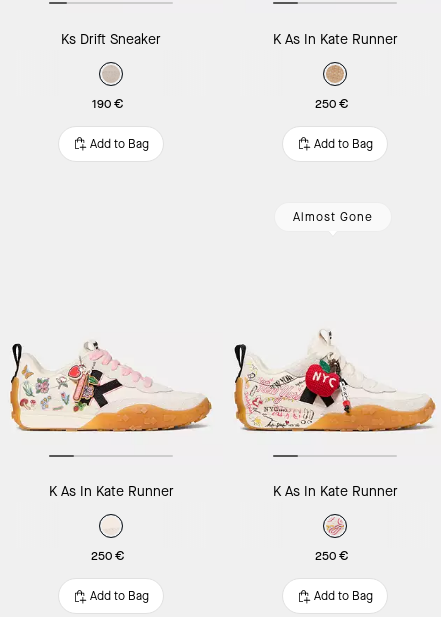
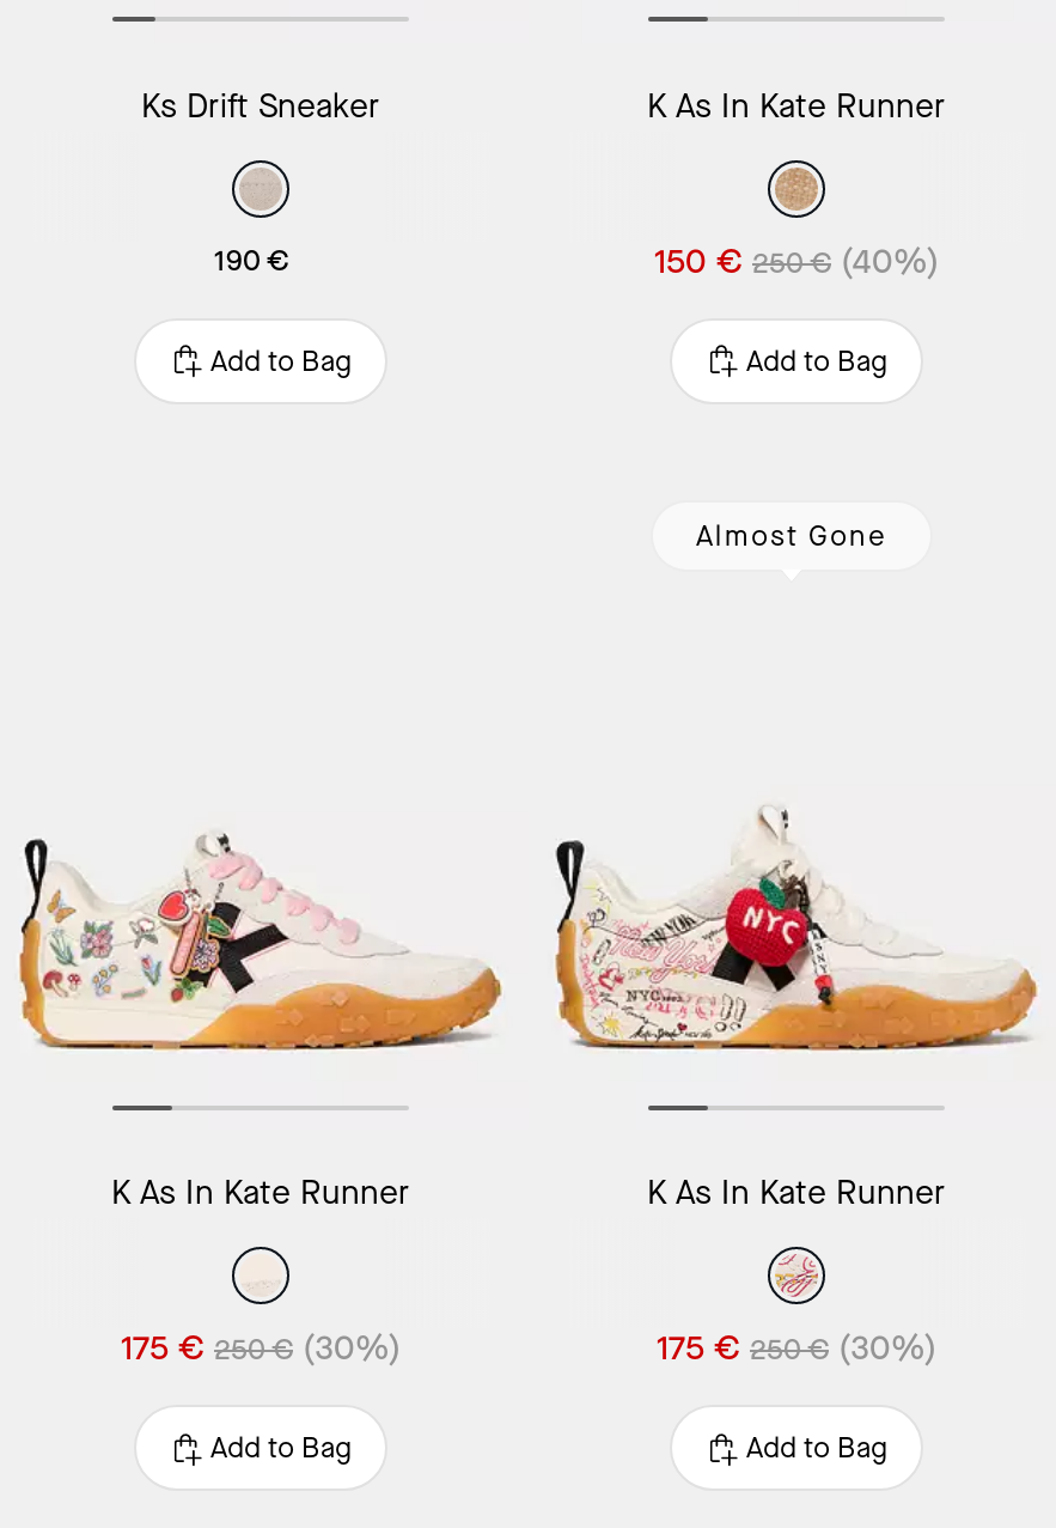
[314,96,347,112] 250 € -> [654,239,939,284] 150 € 250 € (40%)
[90,548,123,564] 250 € -> [121,1327,401,1372] 175 € 250 € (30%)
[314,548,347,564] 250 € -> [657,1327,936,1372] 175 € 250 € (30%)

